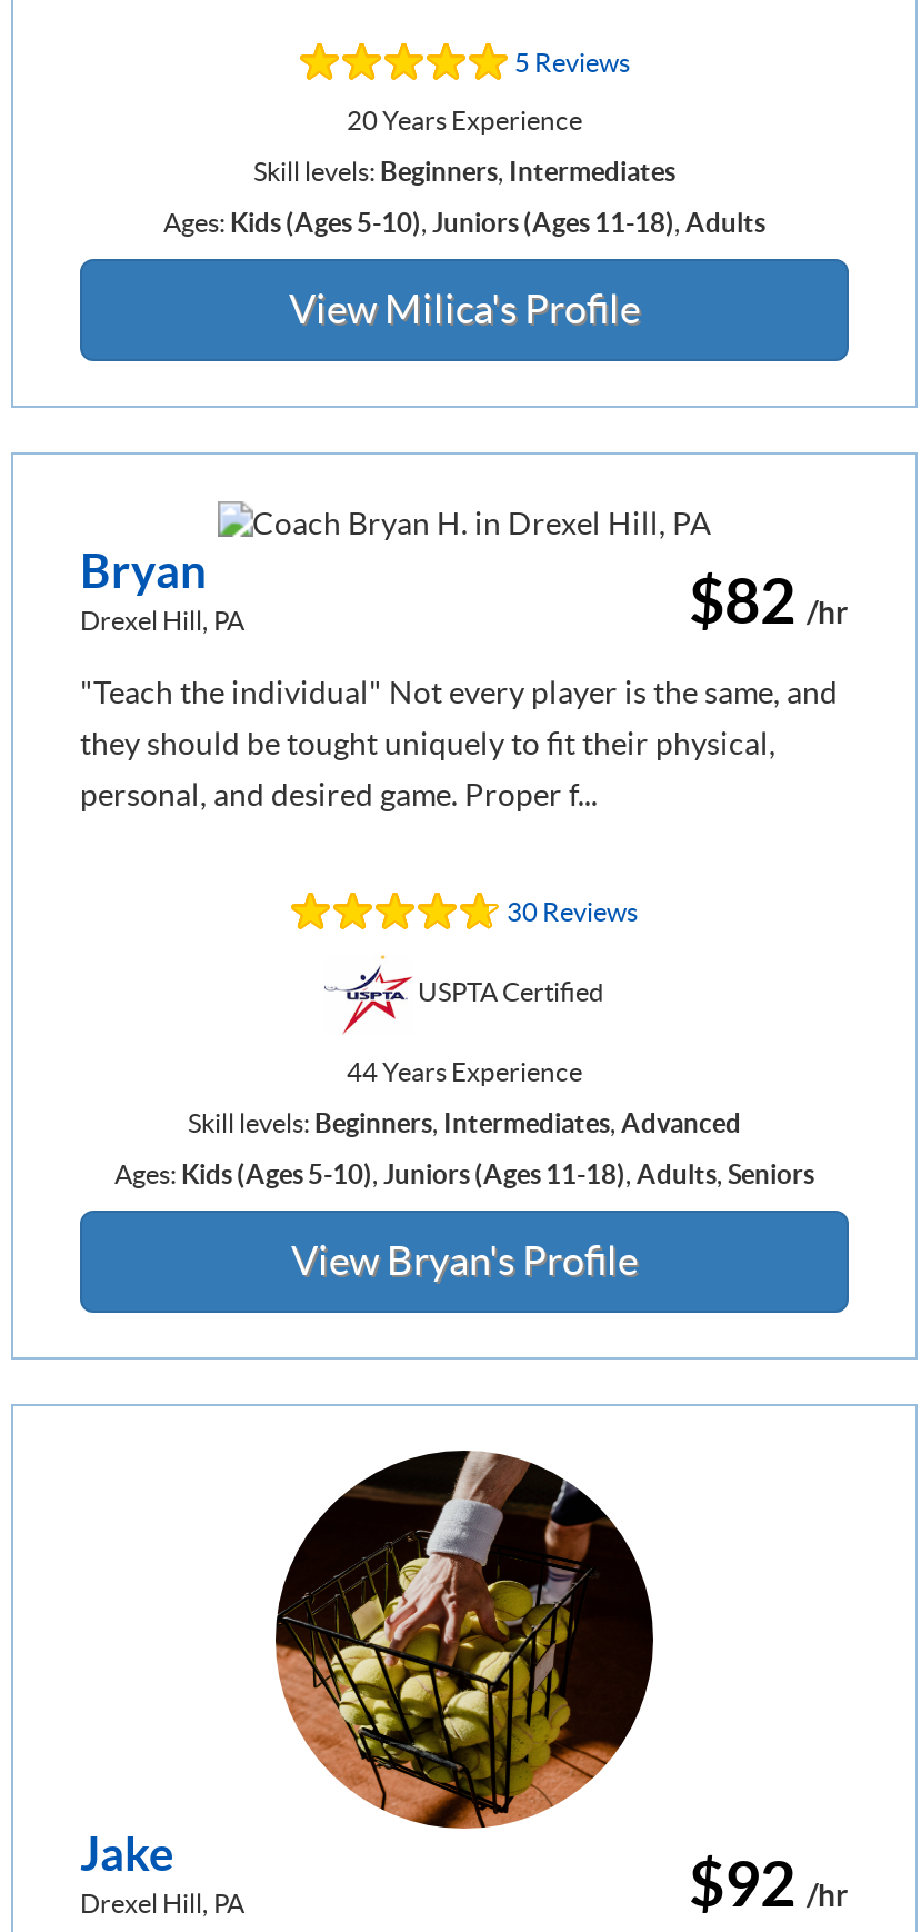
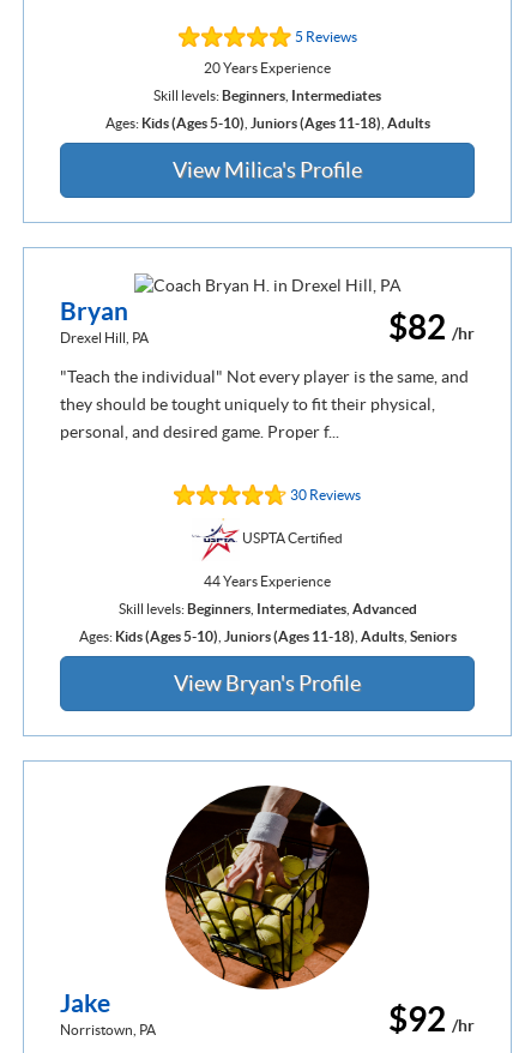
[80,1889,244,1918] Drexel Hill, PA -> [60,1022,156,1037] Norristown, PA

